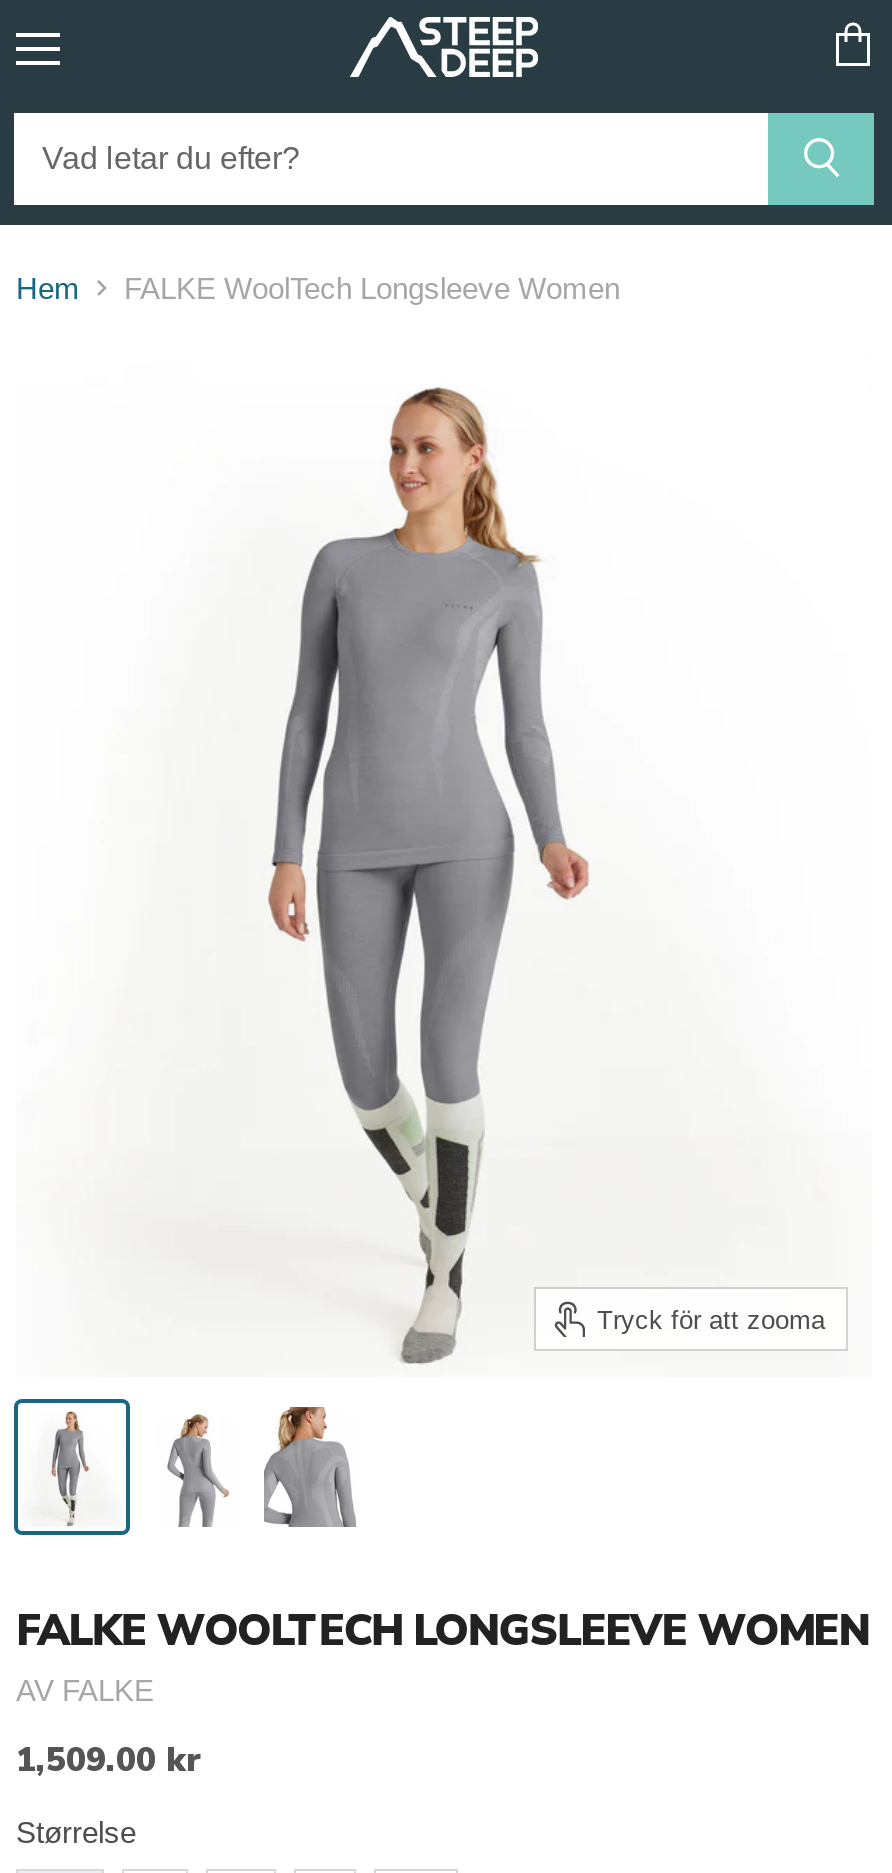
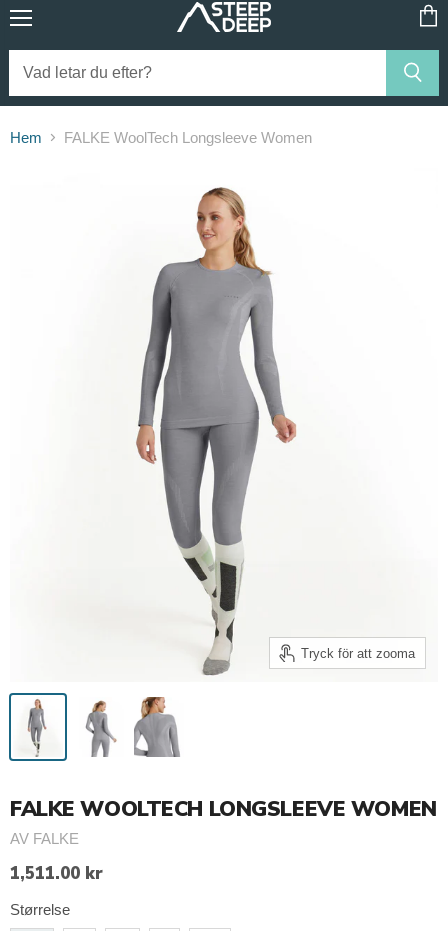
[16,1737,202,1783] 1,509.00 kr -> [10,862,103,885] 1,511.00 kr

